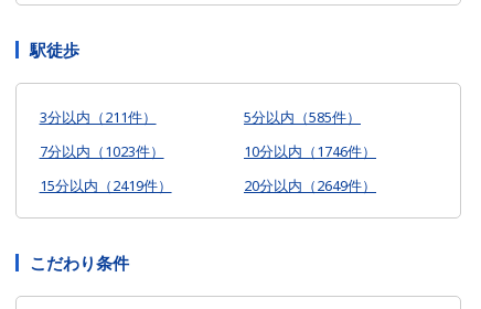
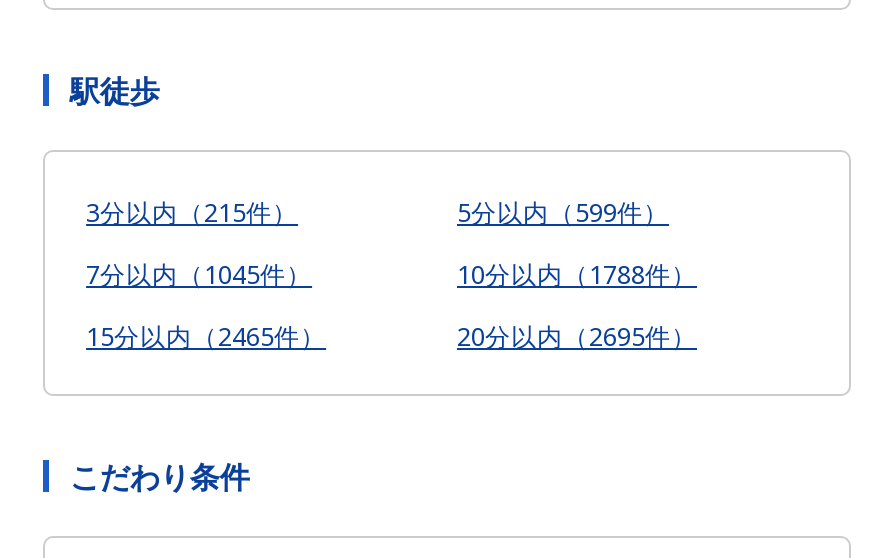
[39,108,156,127] 3分以内（211件） -> [86,196,298,230] 3分以内（215件）
[244,108,361,127] 5分以内（585件） -> [457,196,669,230] 5分以内（599件）
[39,142,164,161] 7分以内（1023件） -> [86,258,312,292] 7分以内（1045件）
[244,142,376,161] 10分以内（1746件） -> [457,258,697,292] 10分以内（1788件）
[39,177,172,195] 15分以内（2419件） -> [86,320,326,354] 15分以内（2465件）
[244,177,376,195] 20分以内（2649件） -> [457,320,697,354] 20分以内（2695件）

